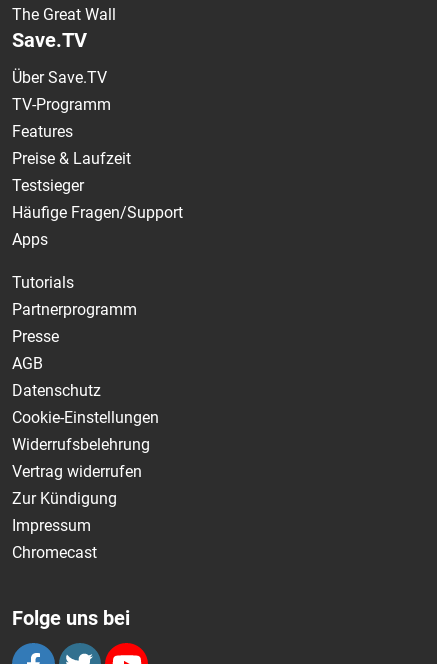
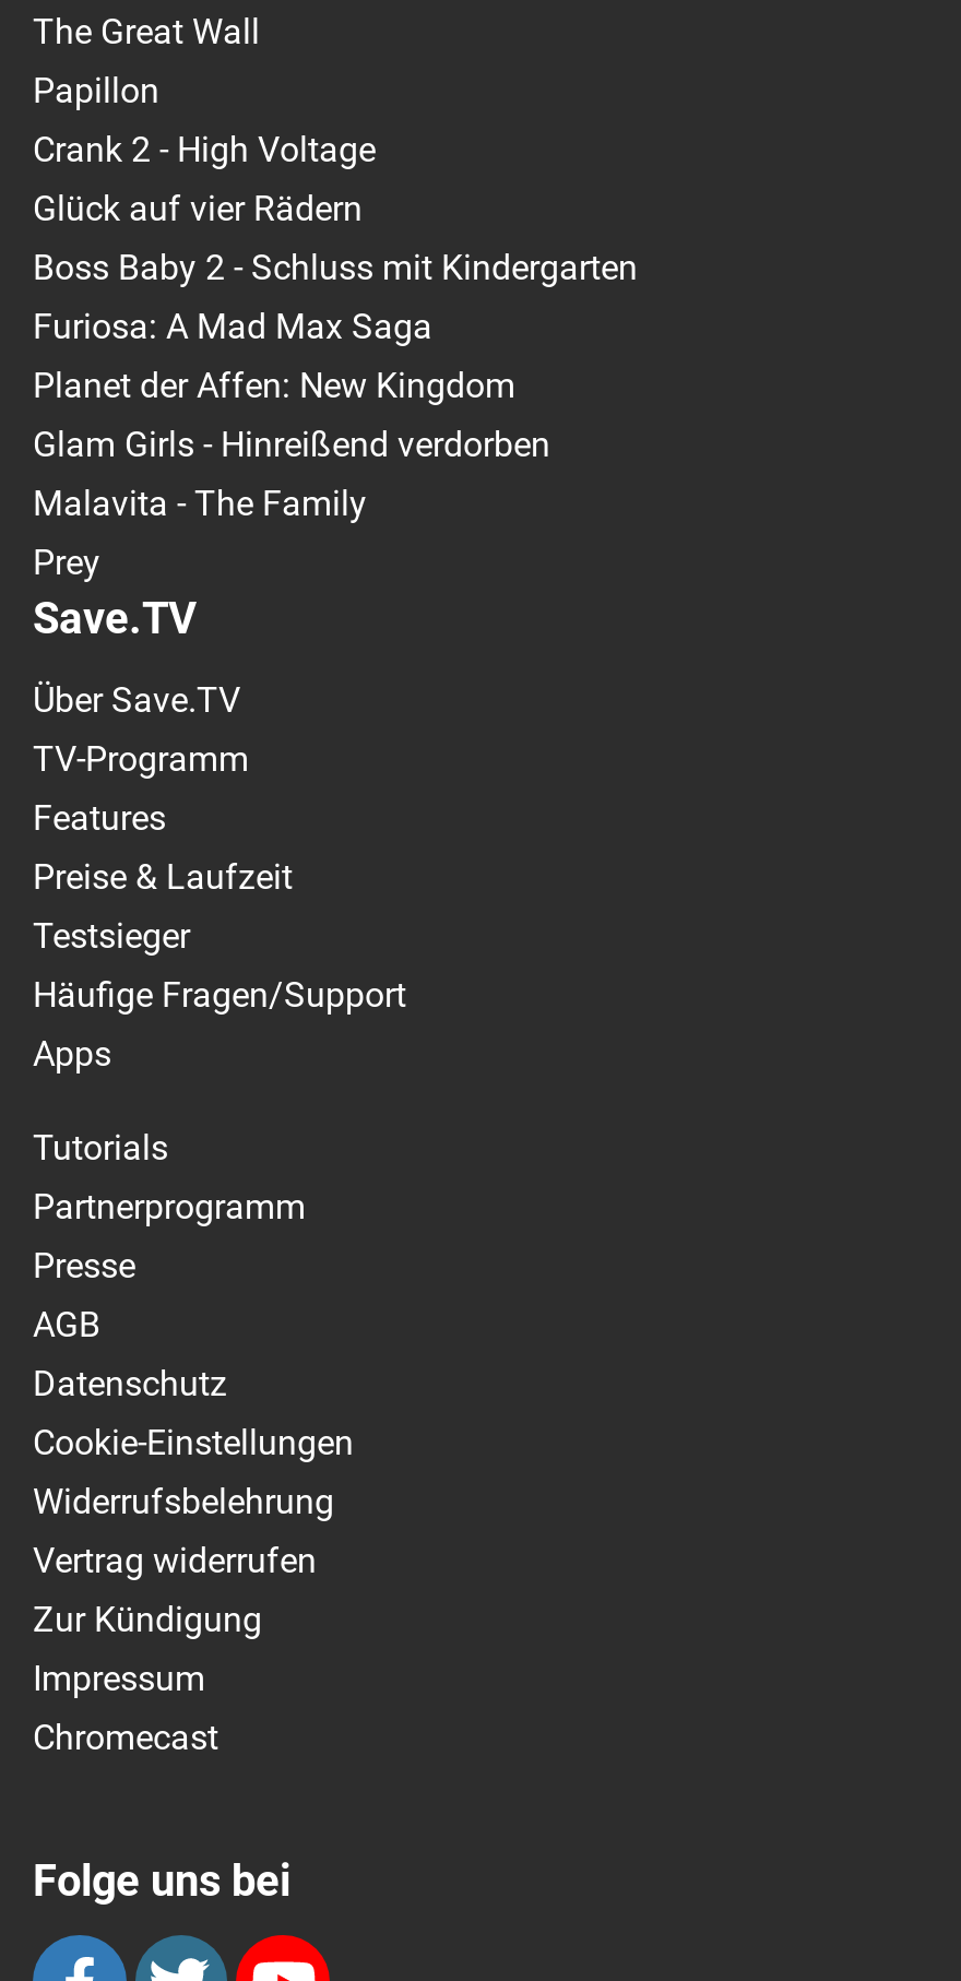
none -> [33,69,638,582] Papillon | Crank 2 - High Voltage | Glück auf vier Rädern | Boss Baby 2 - Schluss mit Kindergarten | Furiosa: A Mad Max Saga | Planet der Affen: New Kingdom | Glam Girls - Hinreißend verdorben | Malavita - The Family | Prey

